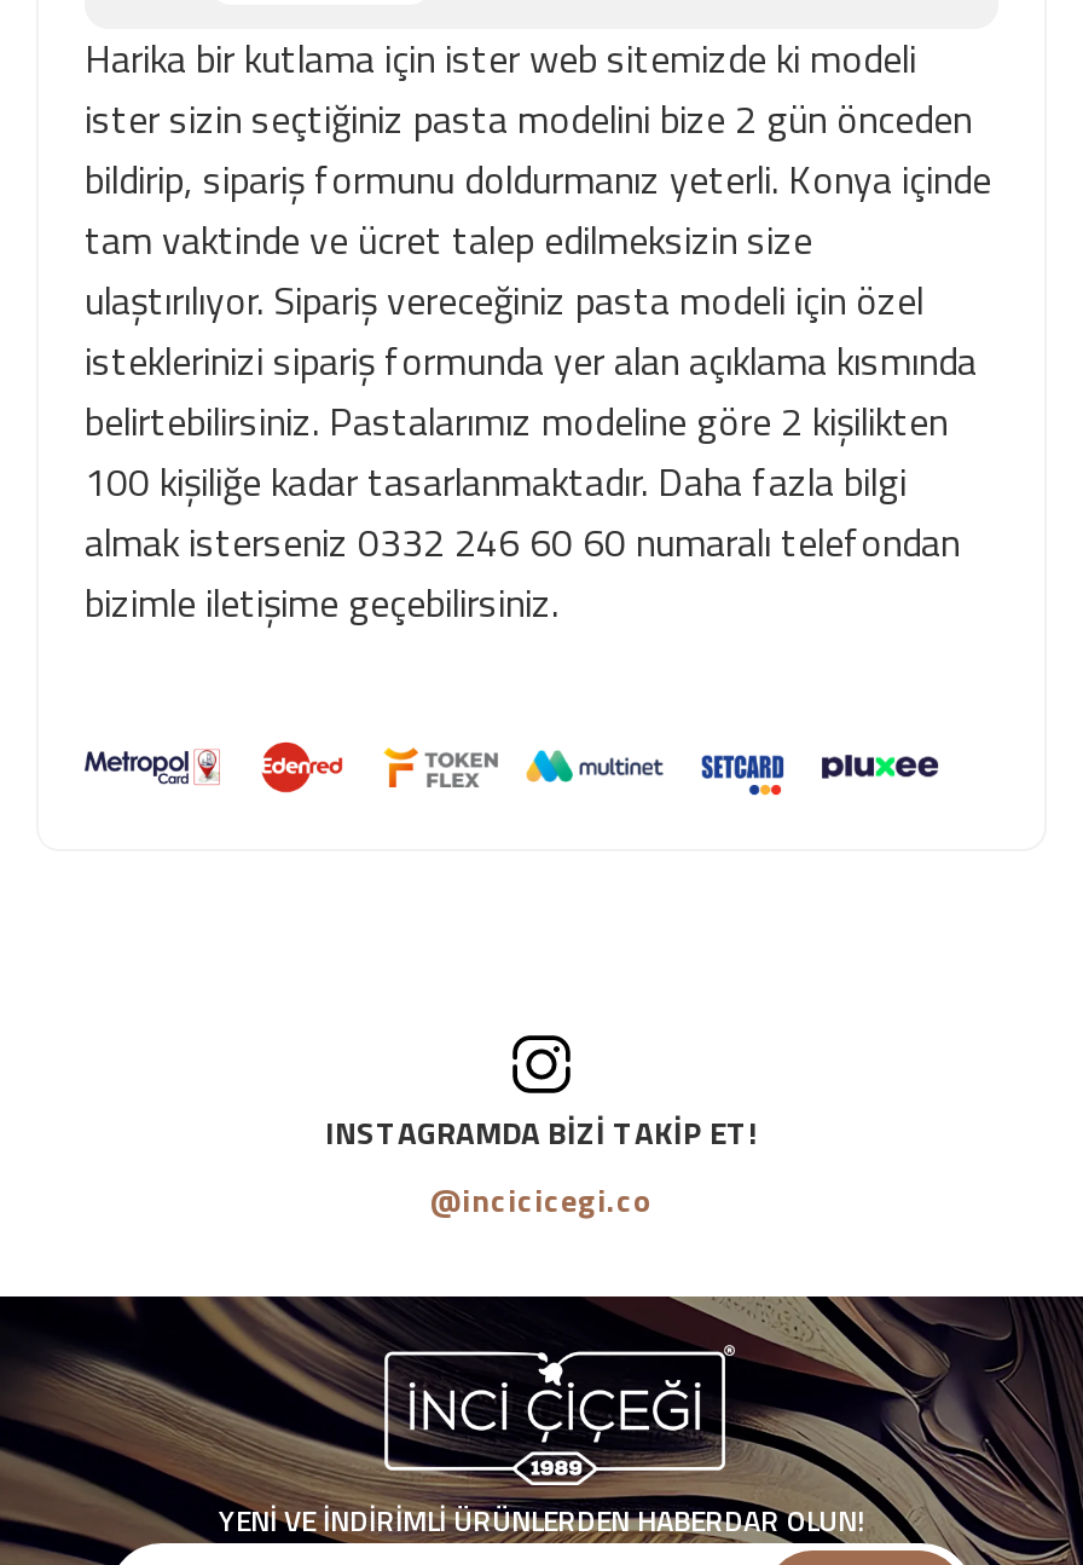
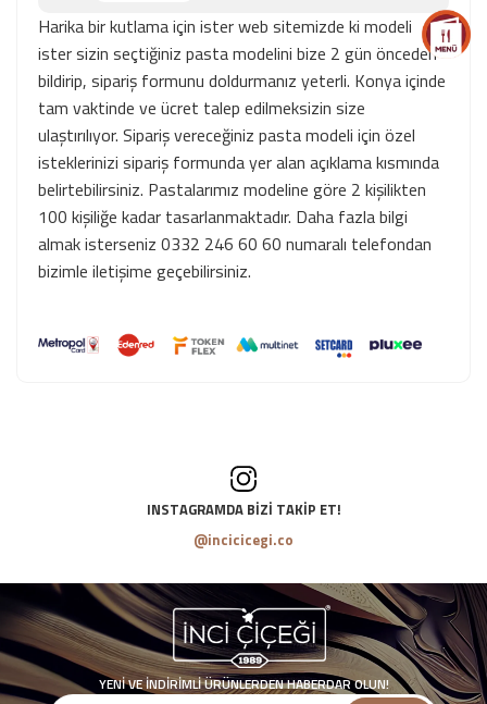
none -> [421,9,472,53] [image]

